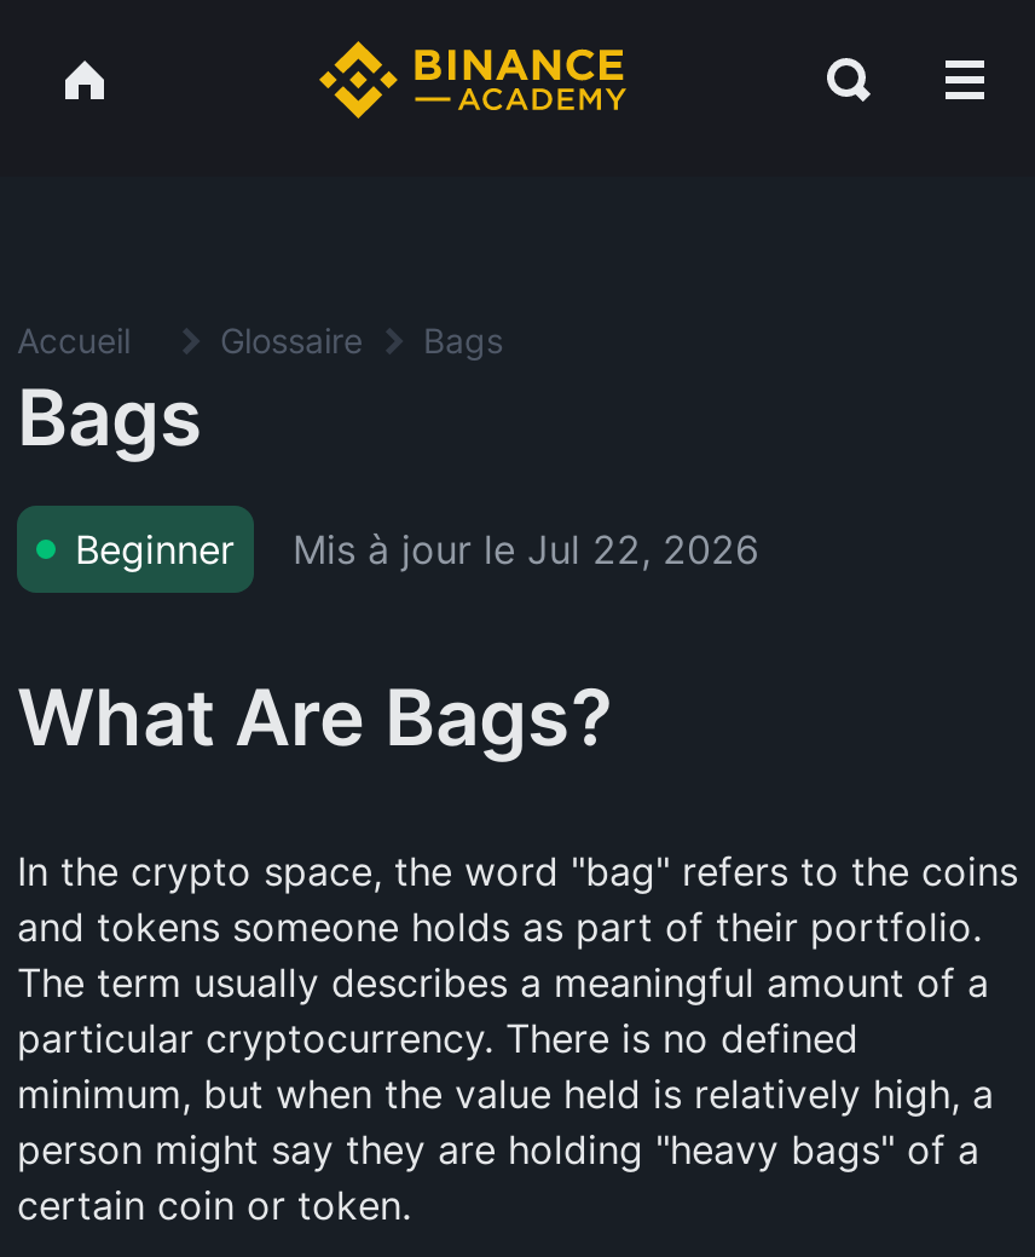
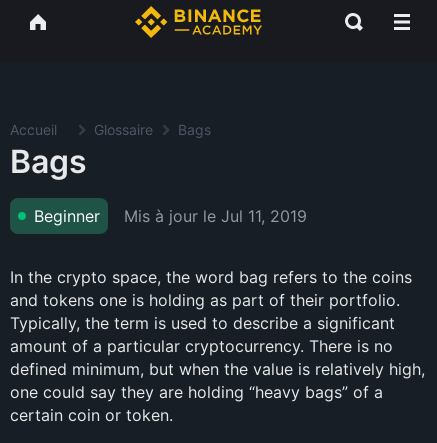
[17,524,1018,1174] Mis à jour le Jul 22, 2026 | What Are Bags? | In the crypto space, the word "bag" refers to the coins | and tokens someone holds as part of their portfolio. | The term usually describes a meaningful amount of a | particular cryptocurrency. There is no defined | minimum, but when the value held is relatively high, a | person might say they are holding "heavy bags" of a -> [10,205,425,402] Mis à jour le Jul 11, 2019 | In the crypto space, the word bag refers to the coins | and tokens one is holding as part of their portfolio. | Typically, the term is used to describe a significant | amount of a particular cryptocurrency. There is no | defined minimum, but when the value is relatively high, | one could say they are holding “heavy bags” of a

